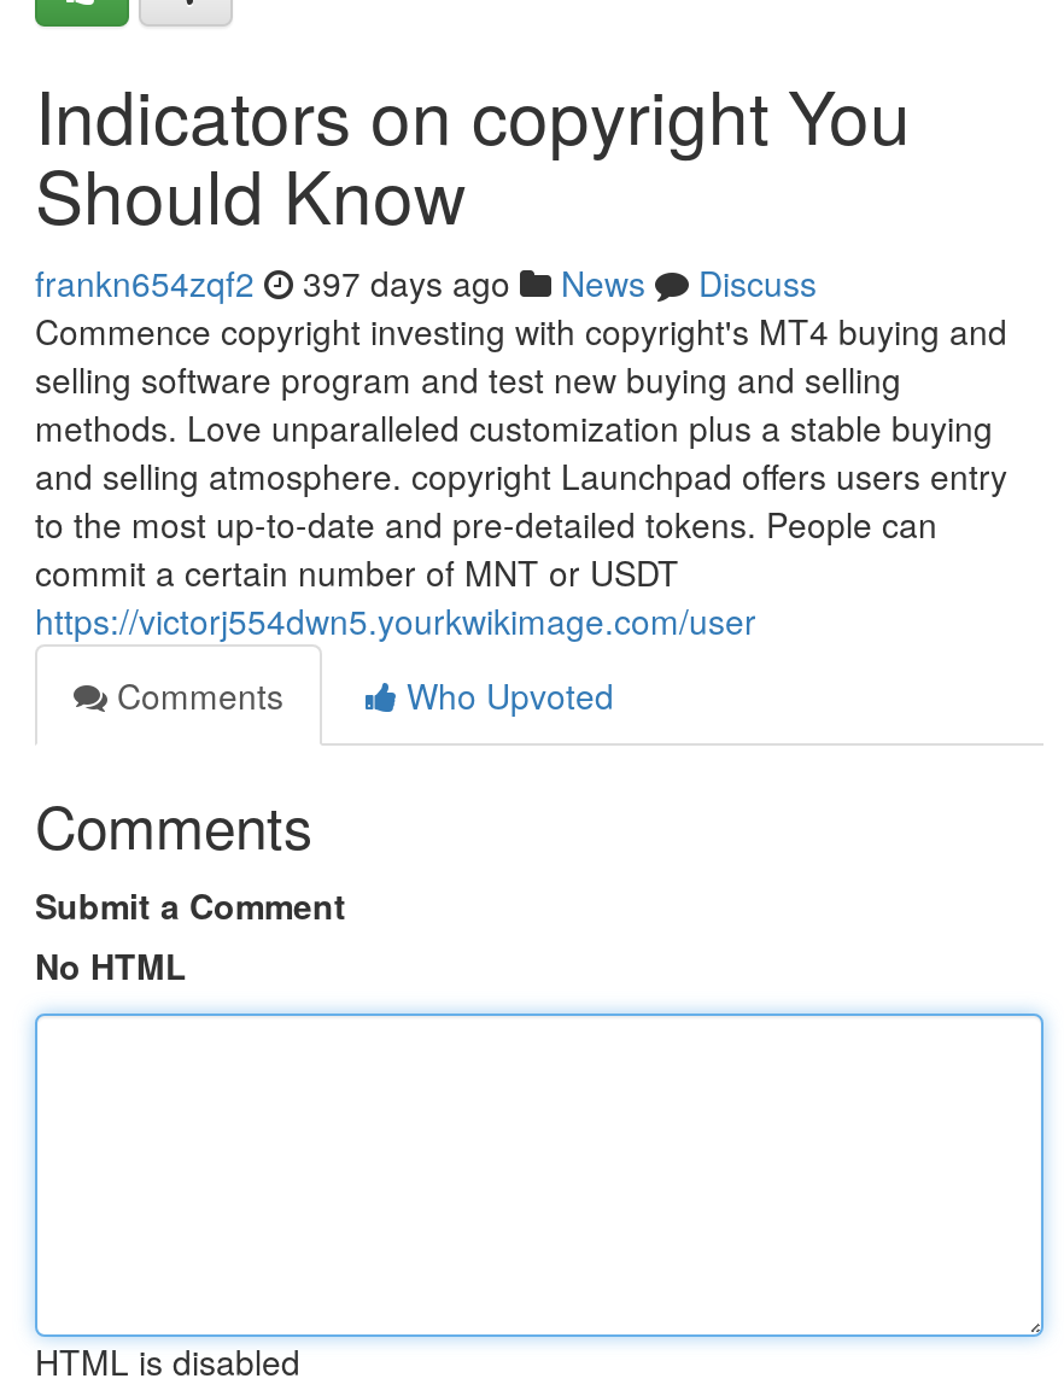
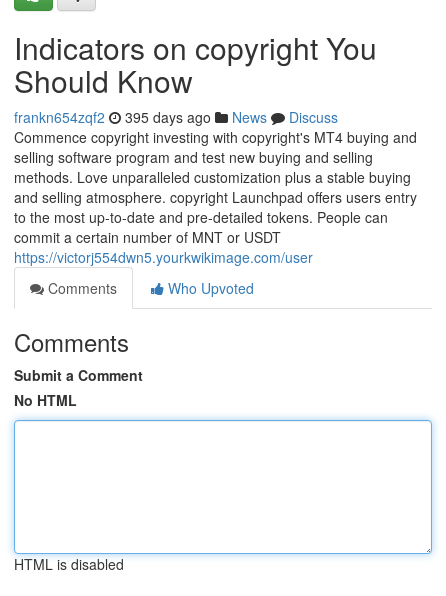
[35,258,817,306] frankn654zqf2 397 days ago News Discuss -> [14,107,338,127] frankn654zqf2 395 days ago News Discuss

